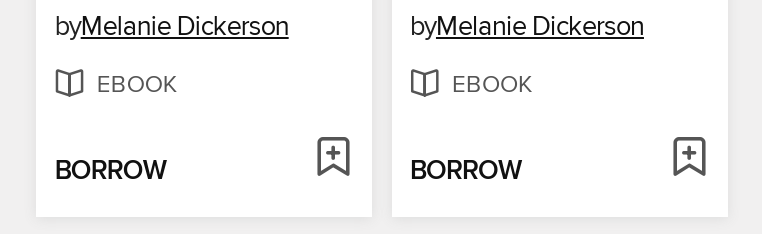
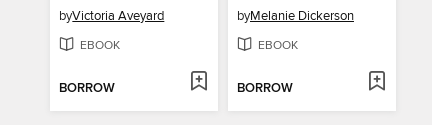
[55,12,289,44] byMelanie Dickerson -> [59,8,164,24] byVictoria Aveyard

